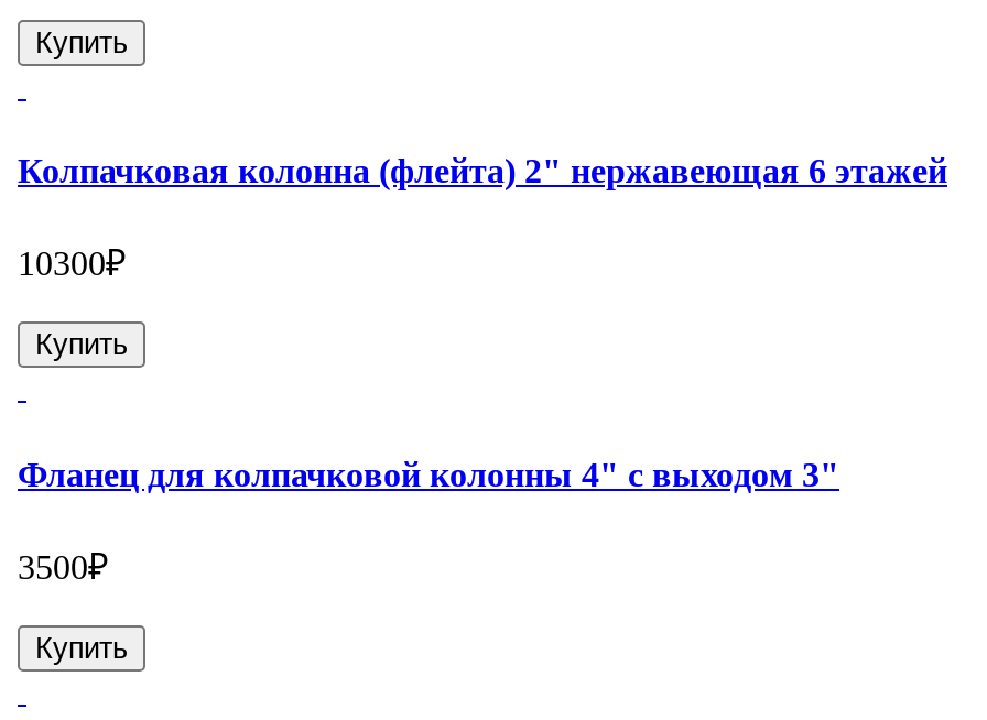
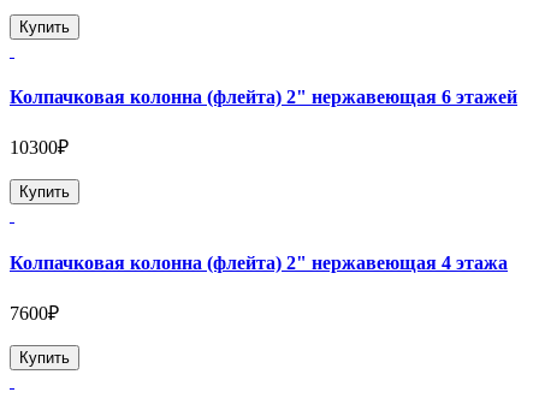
[18,455,839,492] Фланец для колпачковой колонны 4" с выходом 3" -> [10,252,508,272] Колпачковая колонна (флейта) 2" нержавеющая 4 этажа
[18,548,108,585] 3500₽ -> [10,303,59,323] 7600₽

